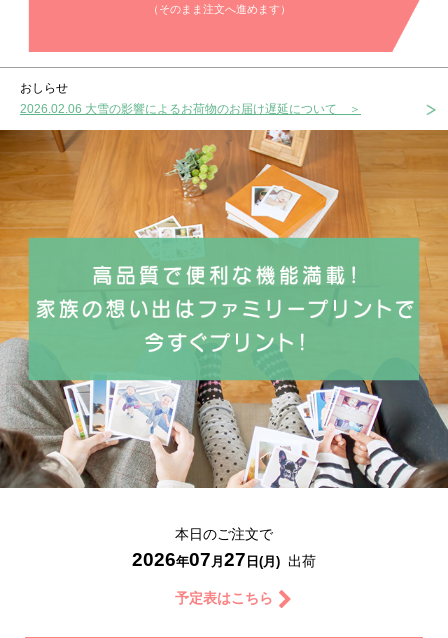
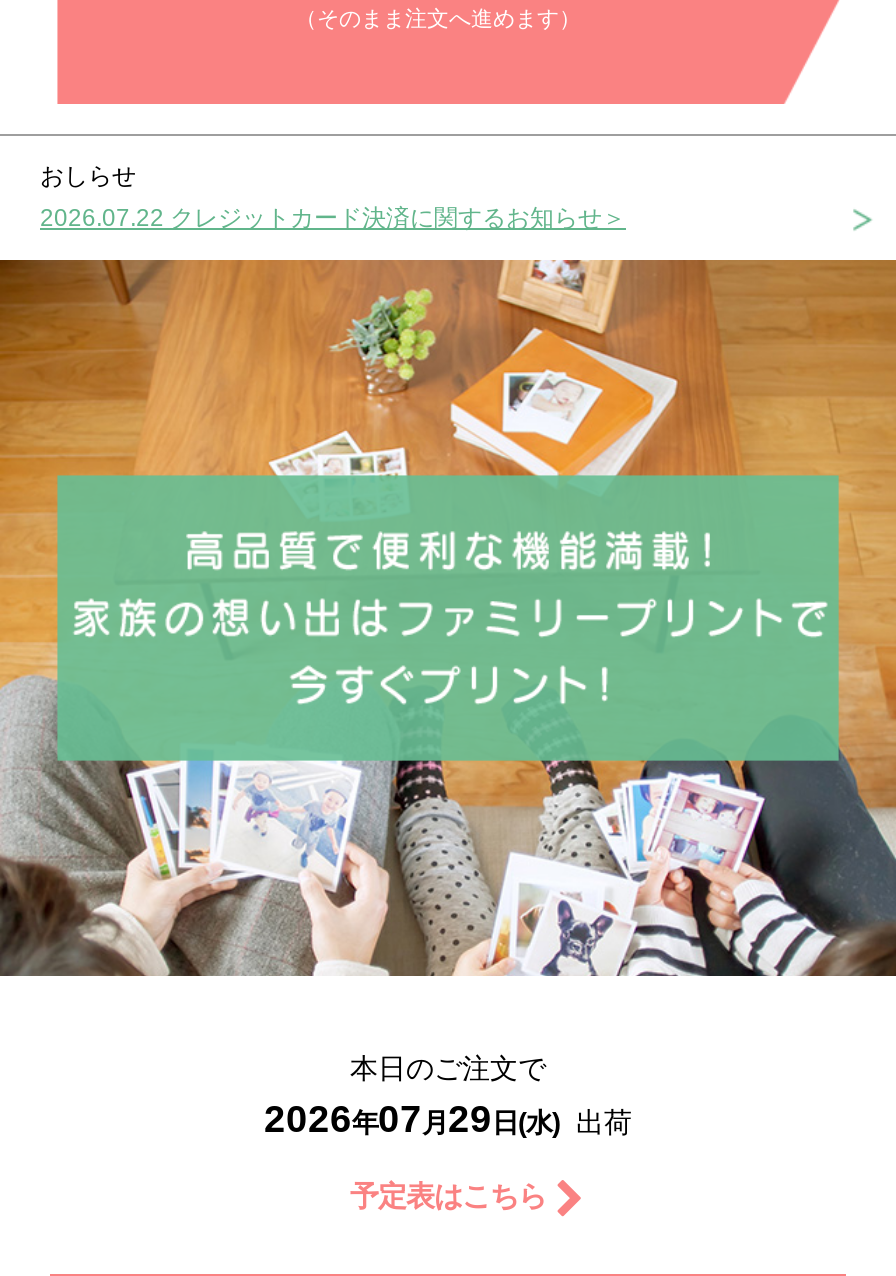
[20,102,361,116] 2026.02.06 大雪の影響によるお荷物のお届け遅延について＞ -> [40,204,626,232] 2026.07.22 クレジットカード決済に関するお知らせ＞
[132,549,316,570] 2026年07月27日(月) 出荷 -> [264,1099,632,1141] 2026年07月29日(水) 出荷

